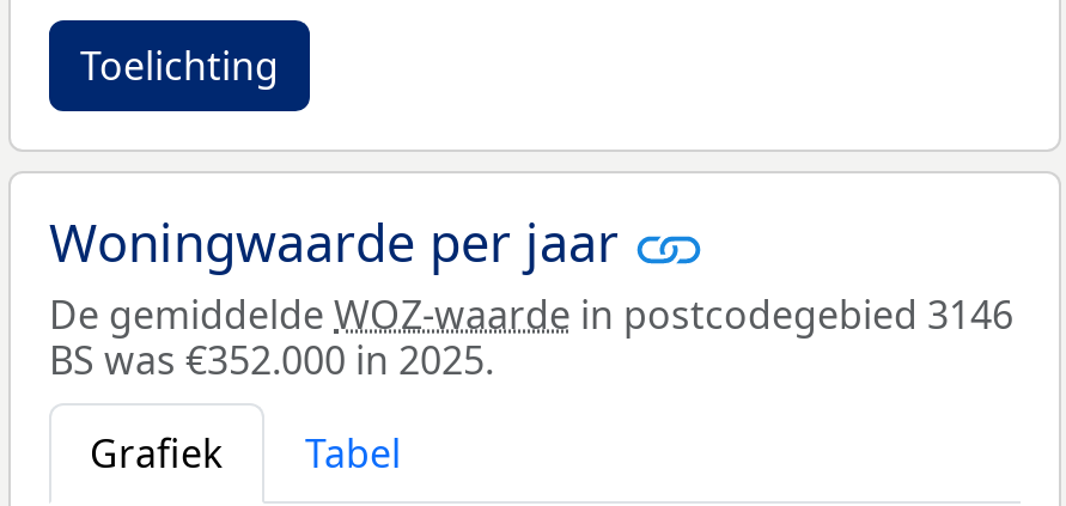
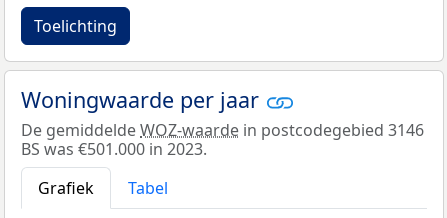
[49,334,494,387] BS was €352.000 in 2025. -> [21,138,207,160] BS was €501.000 in 2023.

